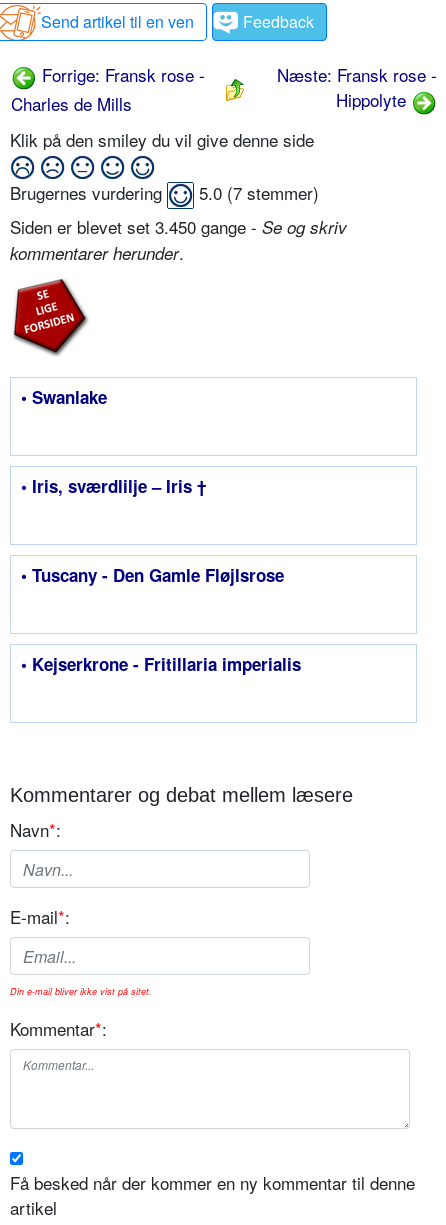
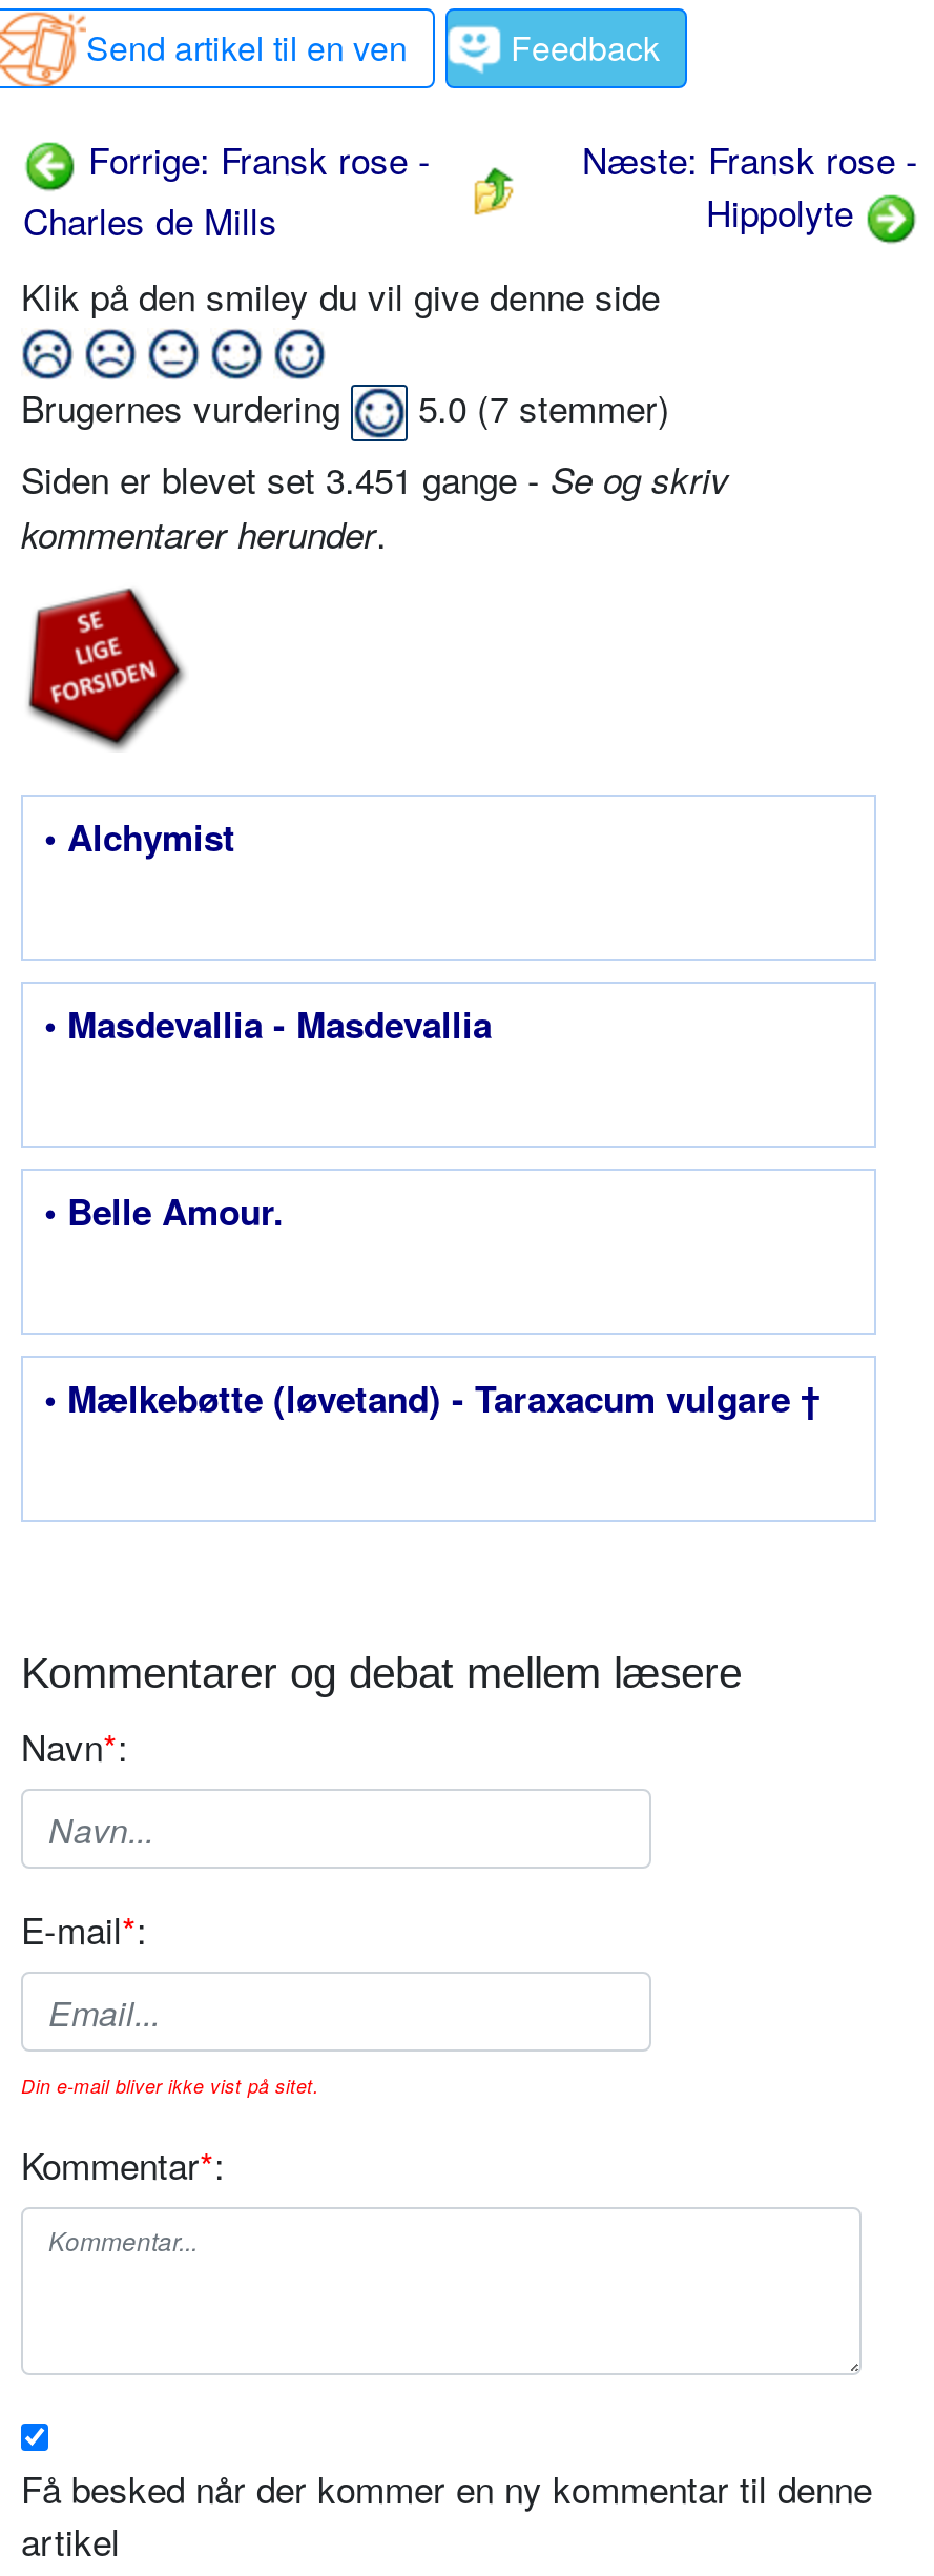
[10,214,347,239] Siden er blevet set 3.450 gange - Se og skriv -> [21,452,729,505] Siden er blevet set 3.451 gange - Se og skriv
[21,385,107,409] • Swanlake -> [44,812,235,862] • Alchymist
[21,474,206,498] • Iris, sværdlilje – Iris † -> [44,999,492,1049] • Masdevallia - Masdevallia
[21,563,284,587] • Tuscany - Den Gamle Fløjlsrose -> [44,1186,284,1236] • Belle Amour.
[21,652,301,676] • Kejserkrone - Fritillaria imperialis -> [44,1373,819,1423] • Mælkebøtte (løvetand) - Taraxacum vulgare †

